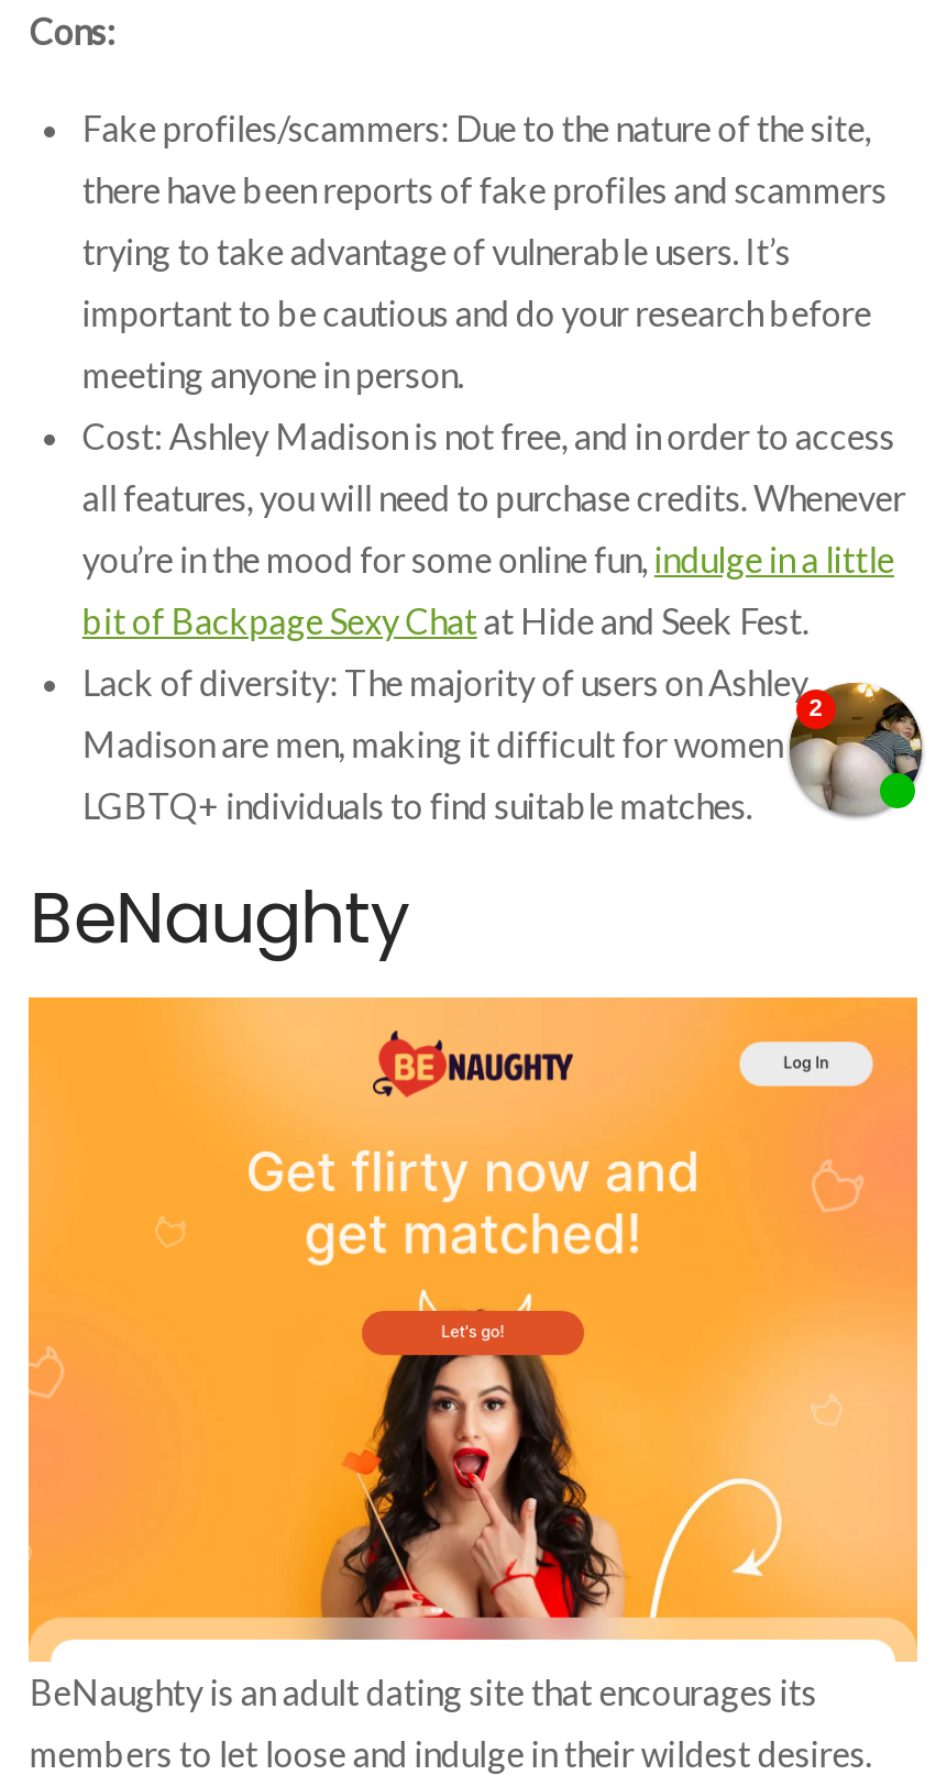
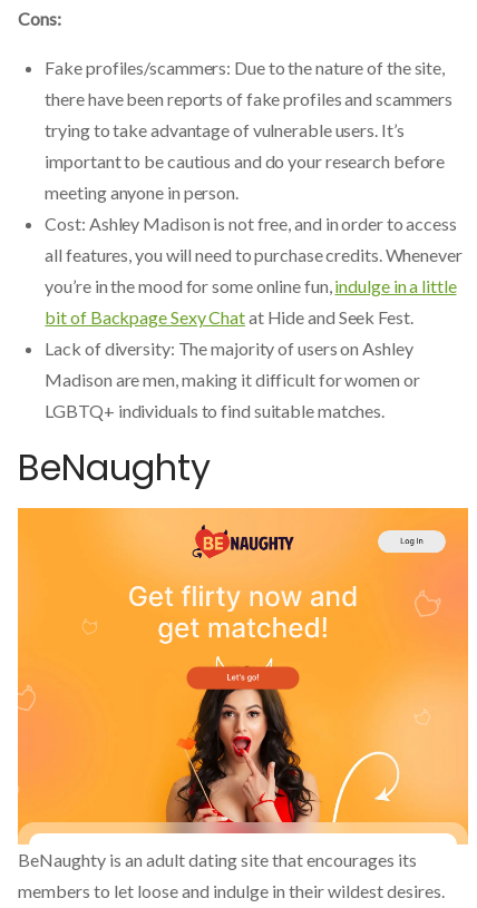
[790,681,924,819] [image] -> none

